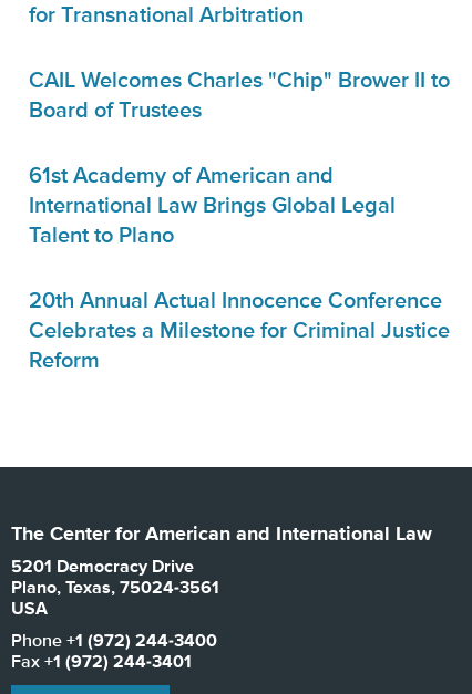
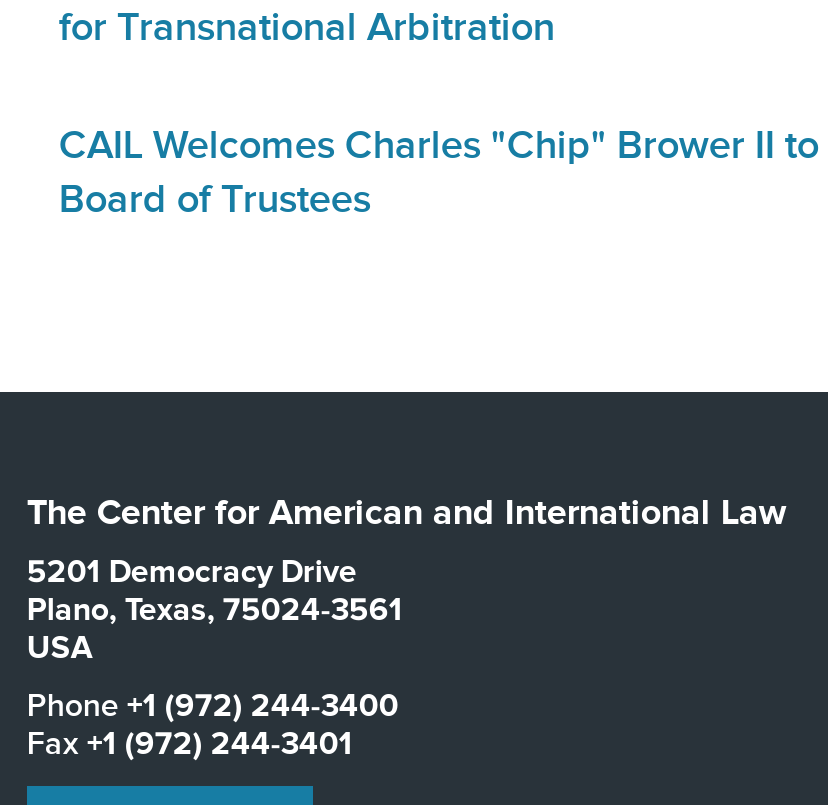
[29,165,450,373] 61st Academy of American and | International Law Brings Global Legal | Talent to Plano | 20th Annual Actual Innocence Conference | Celebrates a Milestone for Criminal Justice | Reform -> none

